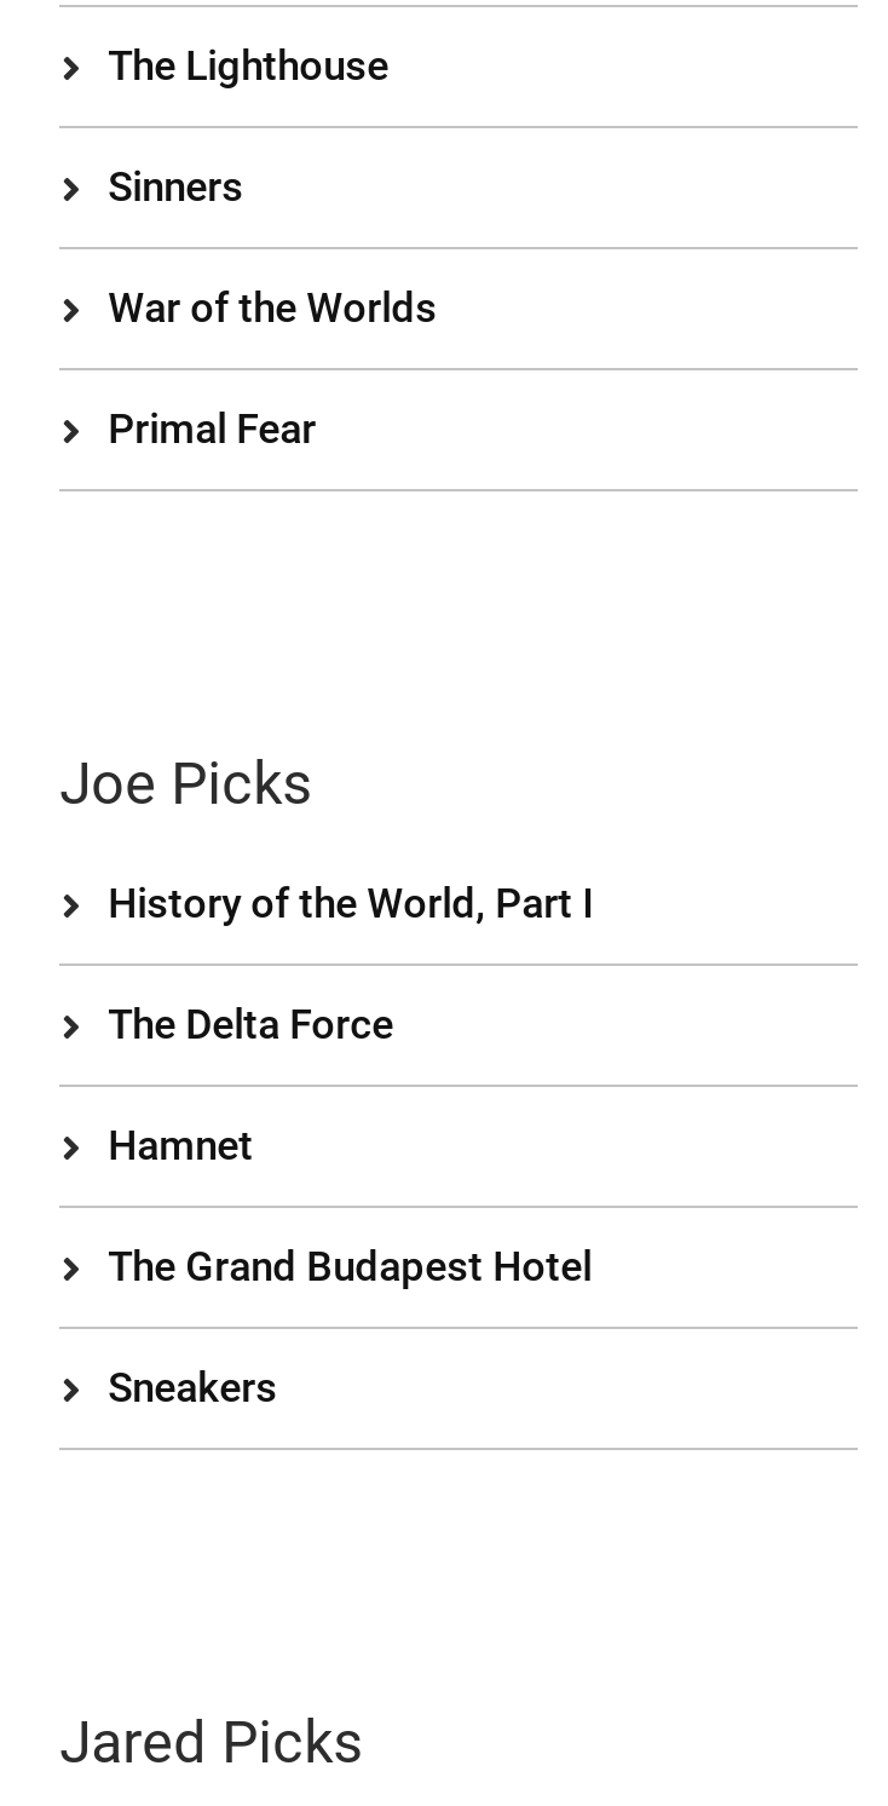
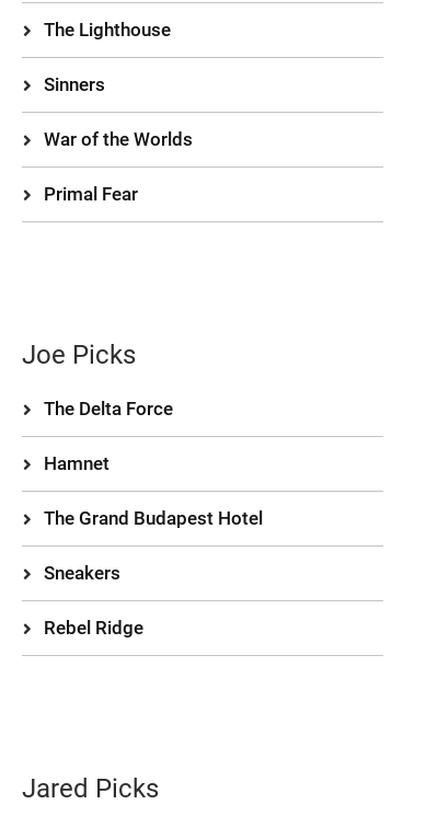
[108,879,594,927] History of the World, Part I -> none
moved [108,1000,592,1411] -> [44,398,263,584]: The Delta Force | Hamnet | The Grand Budapest Hotel | Sneakers
none -> [44,617,144,639] Rebel Ridge

